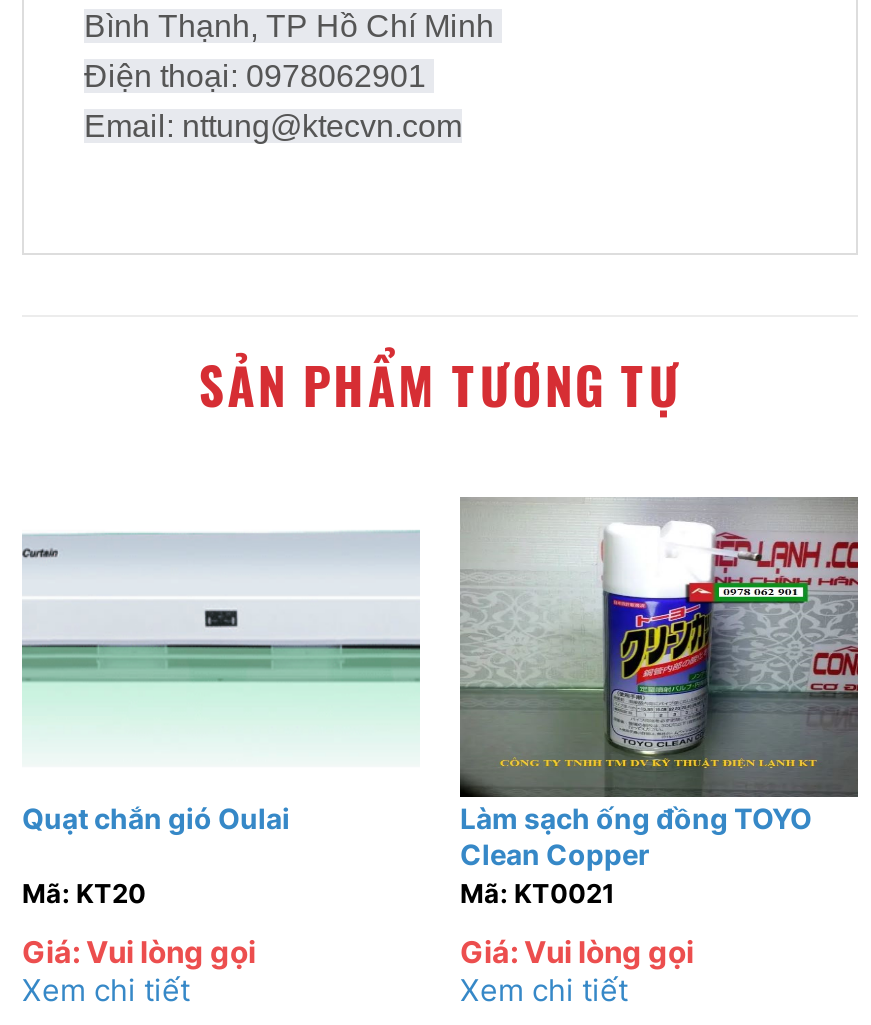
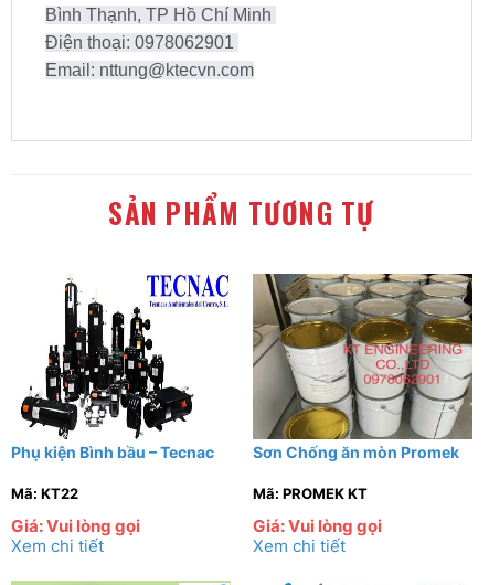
[20,498,422,836] [image] | Quạt chắn gió Oulai -> [11,274,231,461] [image] | Phụ kiện Bình bầu – Tecnac
[460,496,860,910] [image] | Làm sạch ống đồng TOYO | Clean Copper | Mã: KT0021 -> [253,273,474,502] [image] | Sơn Chống ăn mòn Promek | Mã: PROMEK KT
[22,878,146,910] Mã: KT20 -> [11,484,78,502] Mã: KT22

